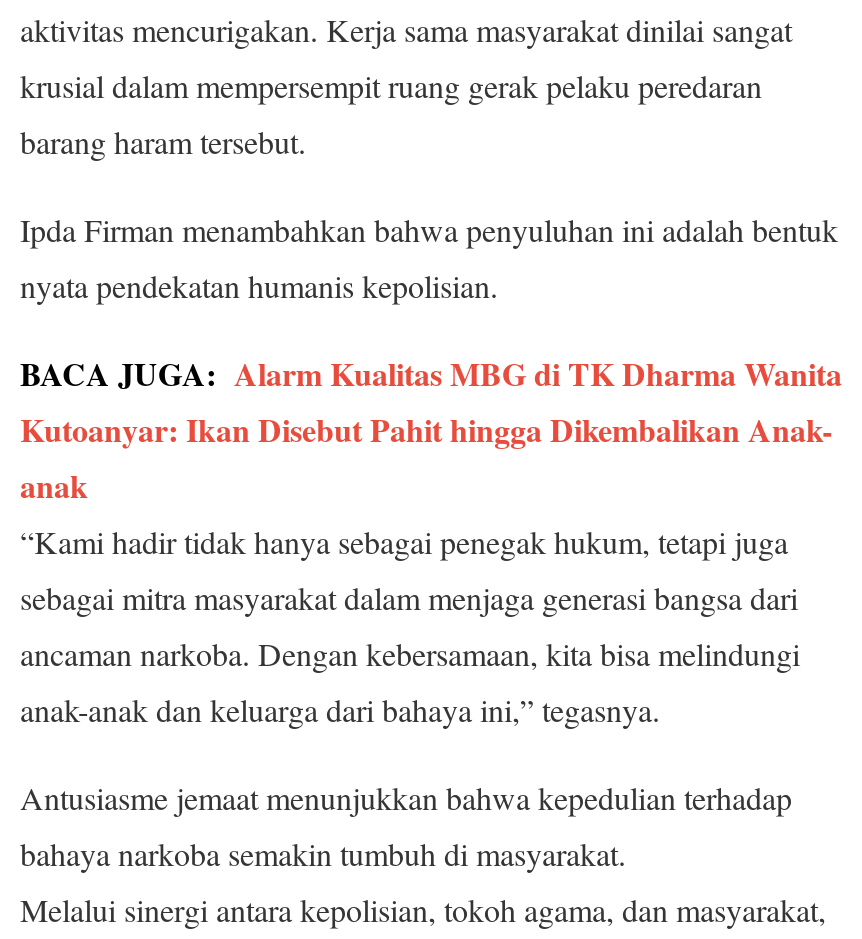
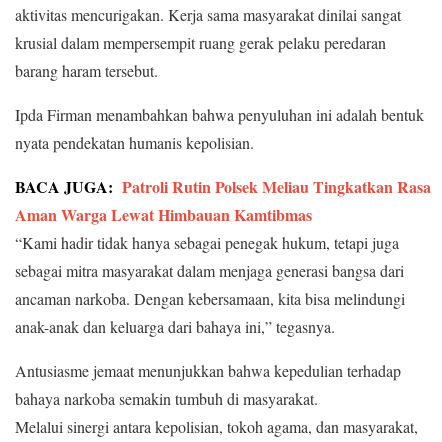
[20,350,842,508] BACA JUGA: Alarm Kualitas MBG di TK Dharma Wanita | Kutoanyar: Ikan Disebut Pahit hingga Dikembalikan Anak- | anak -> [15,175,431,226] BACA JUGA: Patroli Rutin Polsek Meliau Tingkatkan Rasa | Aman Warga Lewat Himbauan Kamtibmas

